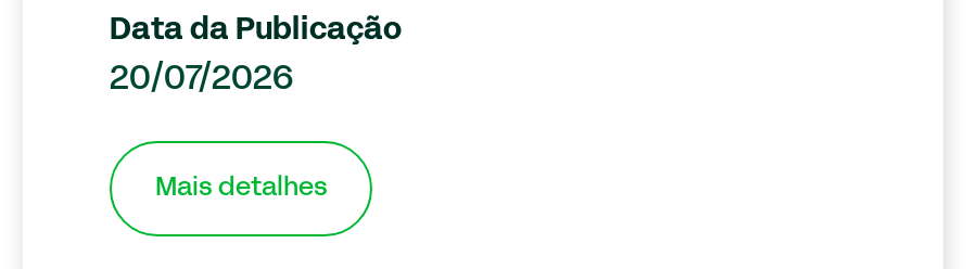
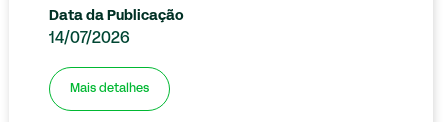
[110,66,294,96] 20/07/2026 -> [49,32,130,46] 14/07/2026

